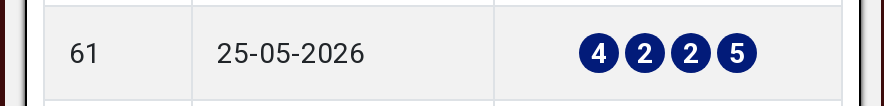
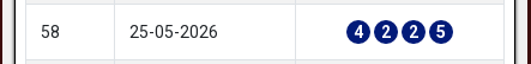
[69,36,101,68] 61 -> [41,22,60,41] 58

